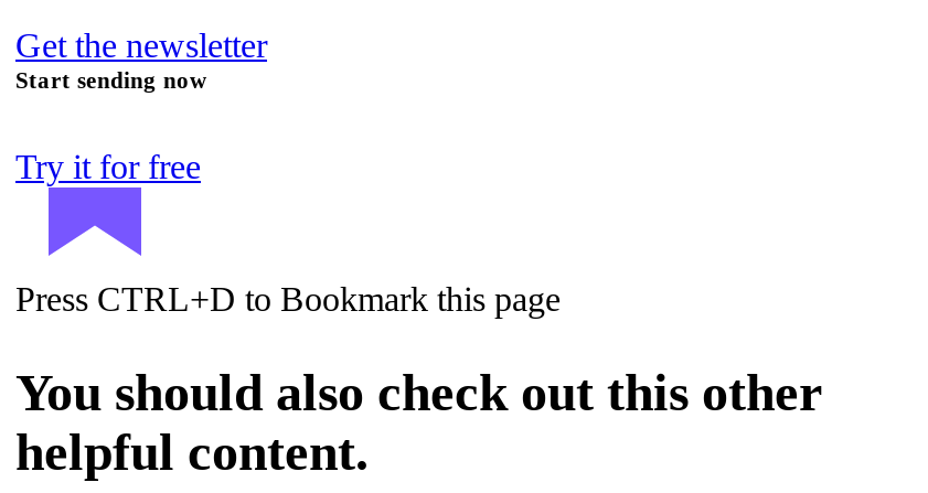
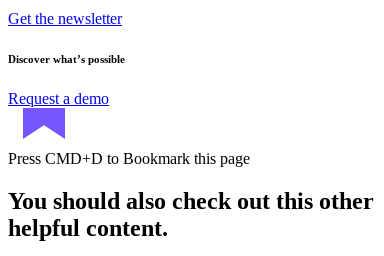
[15,67,207,93] Start sending now -> [8,53,125,65] Discover what’s possible
[15,148,201,186] Try it for free -> [8,90,109,107] Request a demo
[15,281,561,318] Press CTRL+D to Bookmark this page -> [8,150,250,167] Press CMD+D to Bookmark this page

